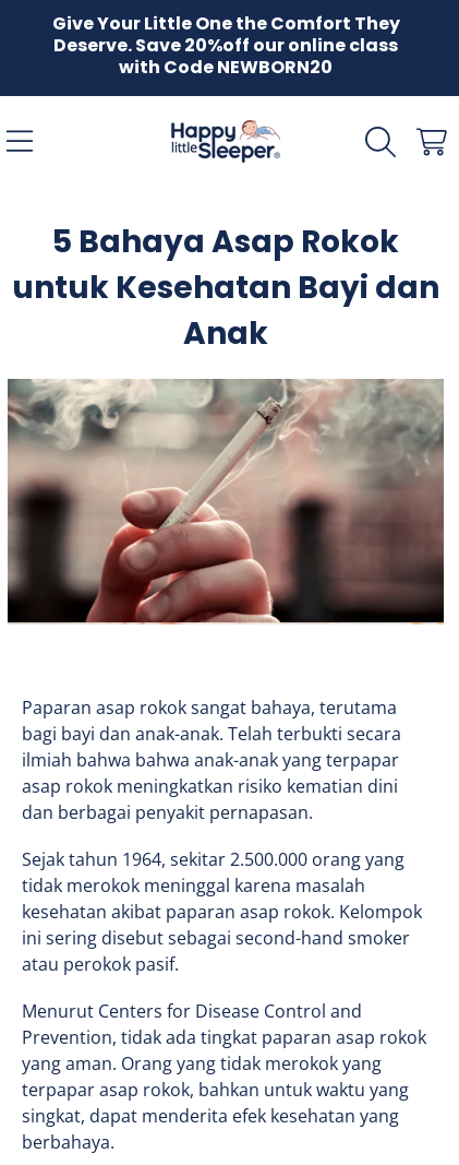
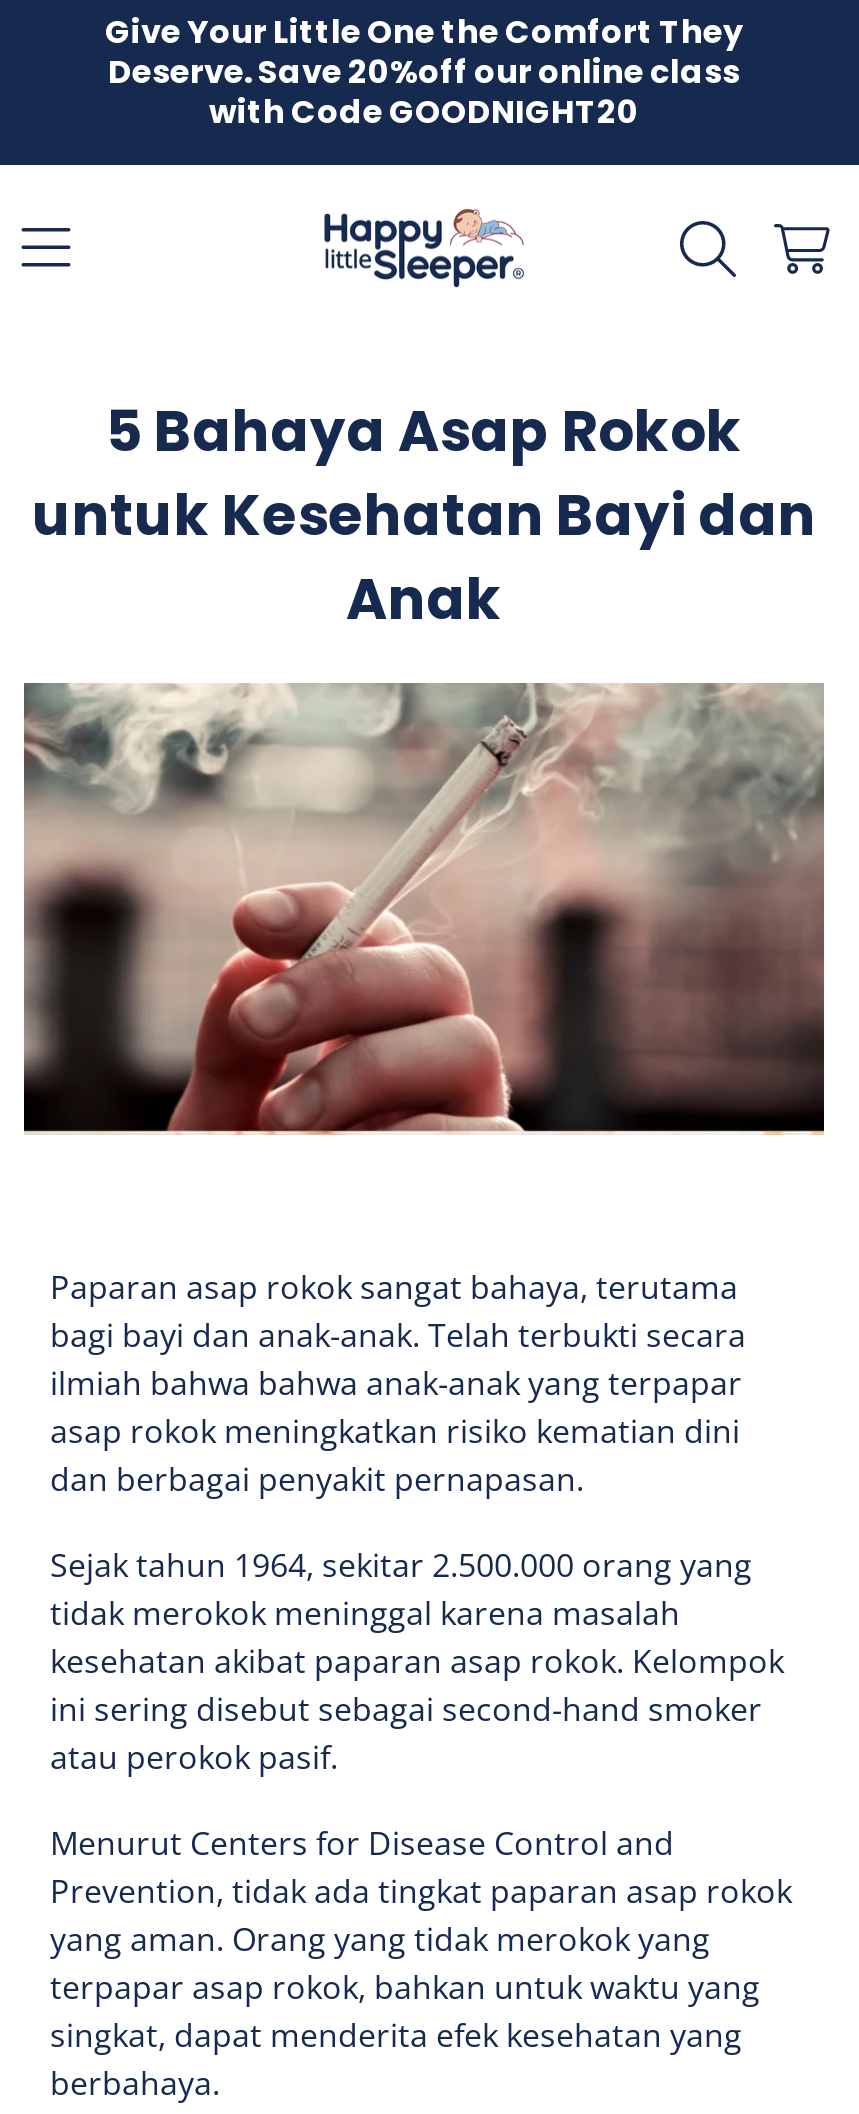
[119,55,333,80] with Code NEWBORN20 -> [209,89,639,135] with Code GOODNIGHT20

